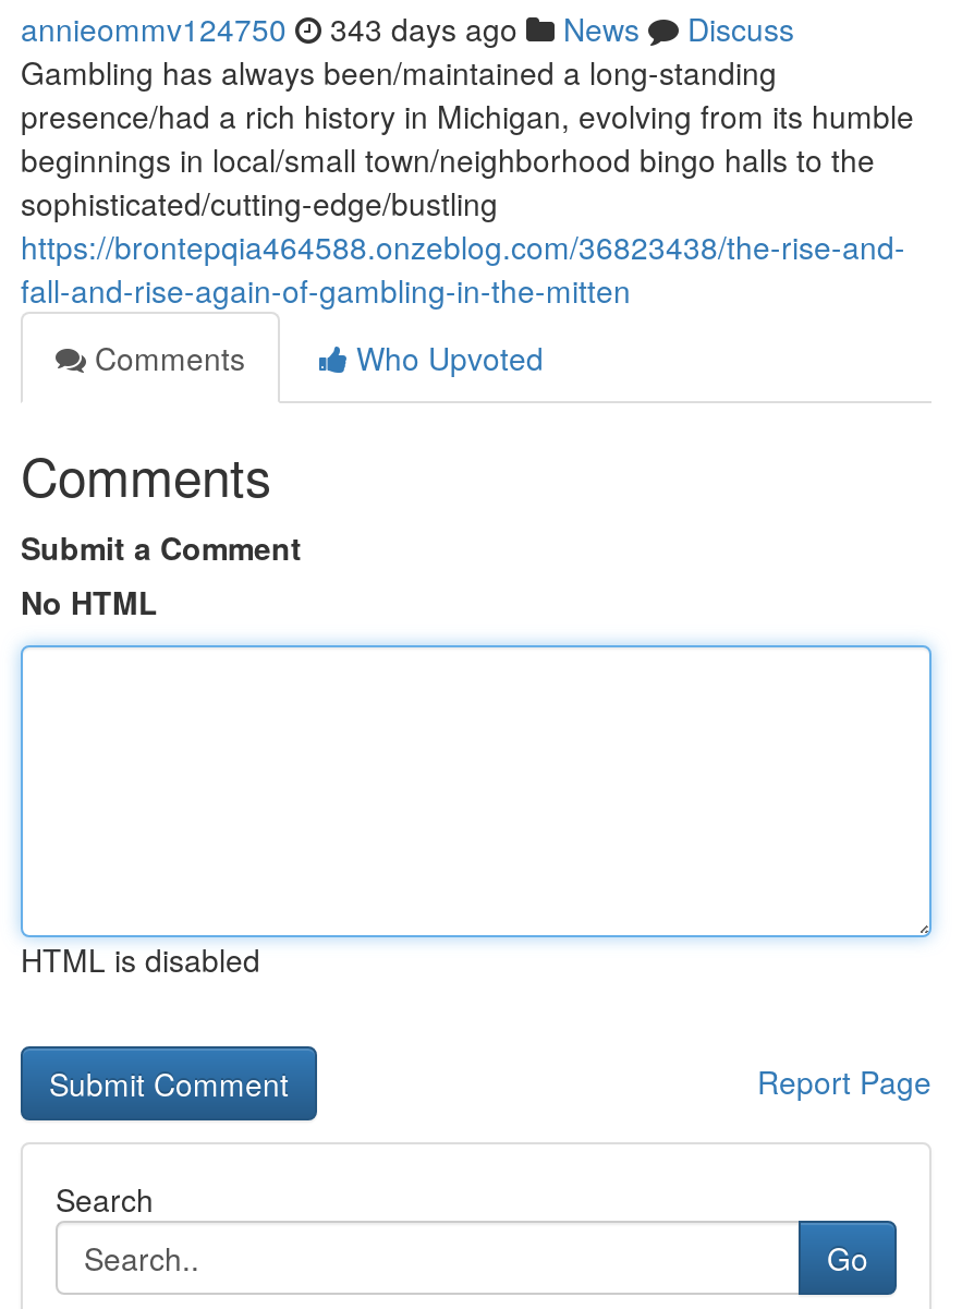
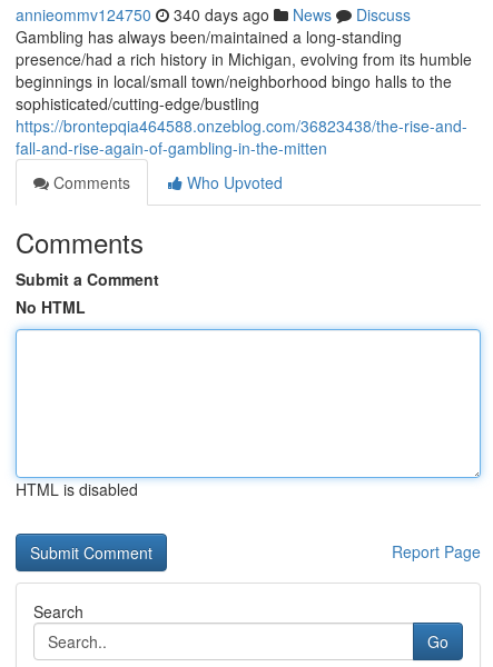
[21,7,794,50] annieommv124750 343 days ago News Discuss -> [16,3,411,26] annieommv124750 340 days ago News Discuss

